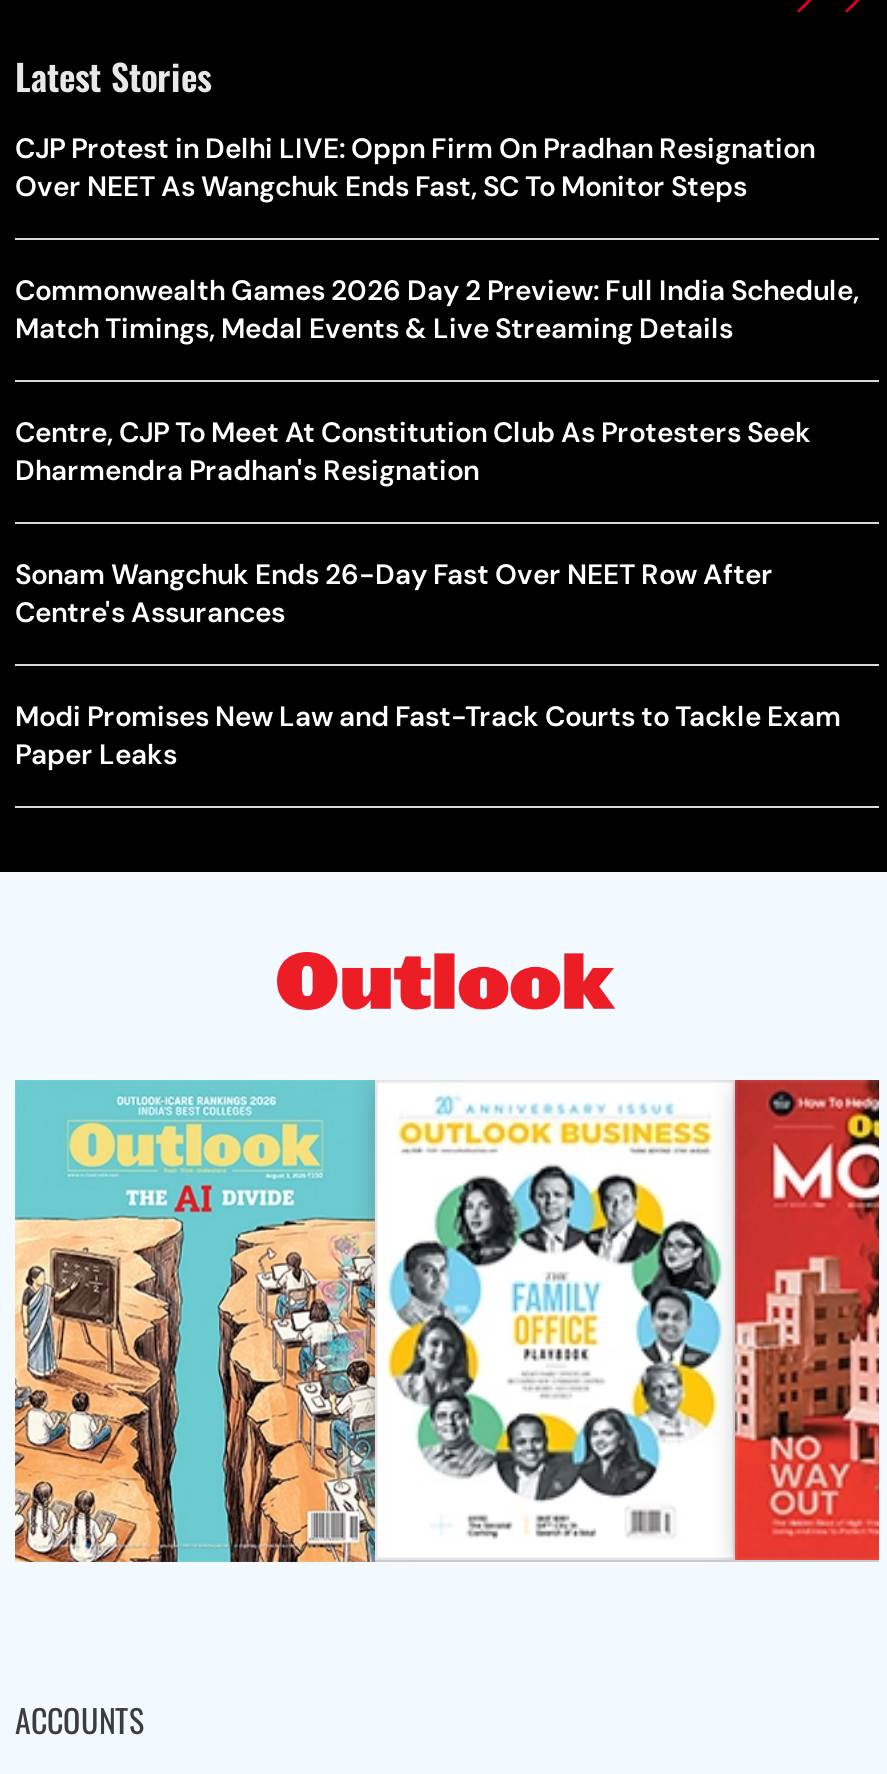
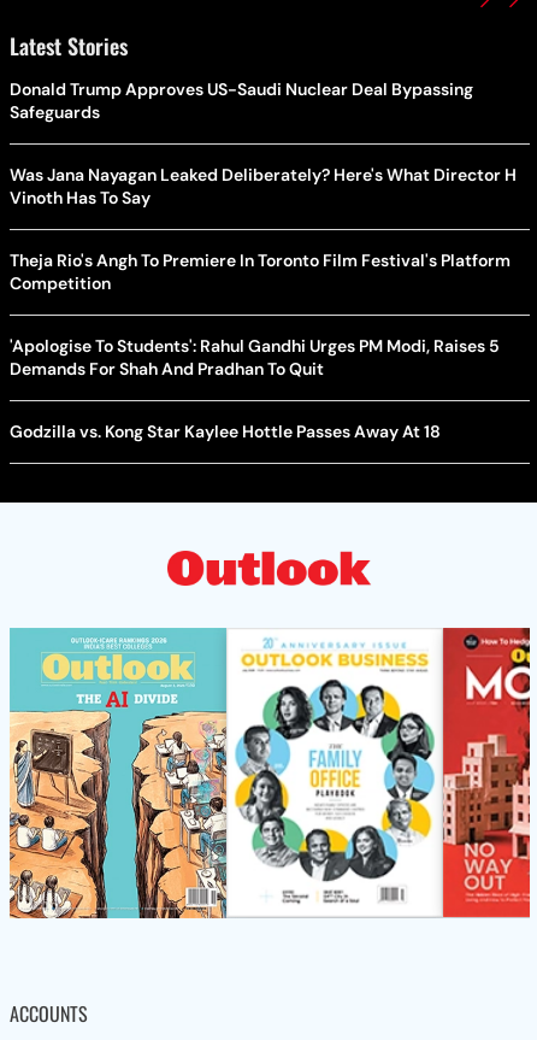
[15,130,815,204] CJP Protest in Delhi LIVE: Oppn Firm On Pradhan Resignation | Over NEET As Wangchuk Ends Fast, SC To Monitor Steps -> [10,78,473,123] Donald Trump Approves US-Saudi Nuclear Deal Bypassing | Safeguards
[15,272,859,346] Commonwealth Games 2026 Day 2 Preview: Full India Schedule, | Match Timings, Medal Events & Live Streaming Details -> [10,164,517,208] Was Jana Nayagan Leaked Deliberately? Here's What Director H | Vinoth Has To Say
[15,414,811,488] Centre, CJP To Meet At Constitution Club As Protesters Seek | Dharmendra Pradhan's Resignation -> [10,249,511,294] Theja Rio's Angh To Premiere In Toronto Film Festival's Platform | Competition
[15,556,773,630] Sonam Wangchuk Ends 26-Day Fast Over NEET Row After | Centre's Assurances -> [10,335,500,380] 'Apologise To Students': Rahul Gandhi Urges PM Modi, Raises 5 | Demands For Shah And Pradhan To Quit
[15,698,841,772] Modi Promises New Law and Fast-Track Courts to Tackle Exam | Paper Leaks -> [10,421,441,442] Godzilla vs. Kong Star Kaylee Hottle Passes Away At 18

